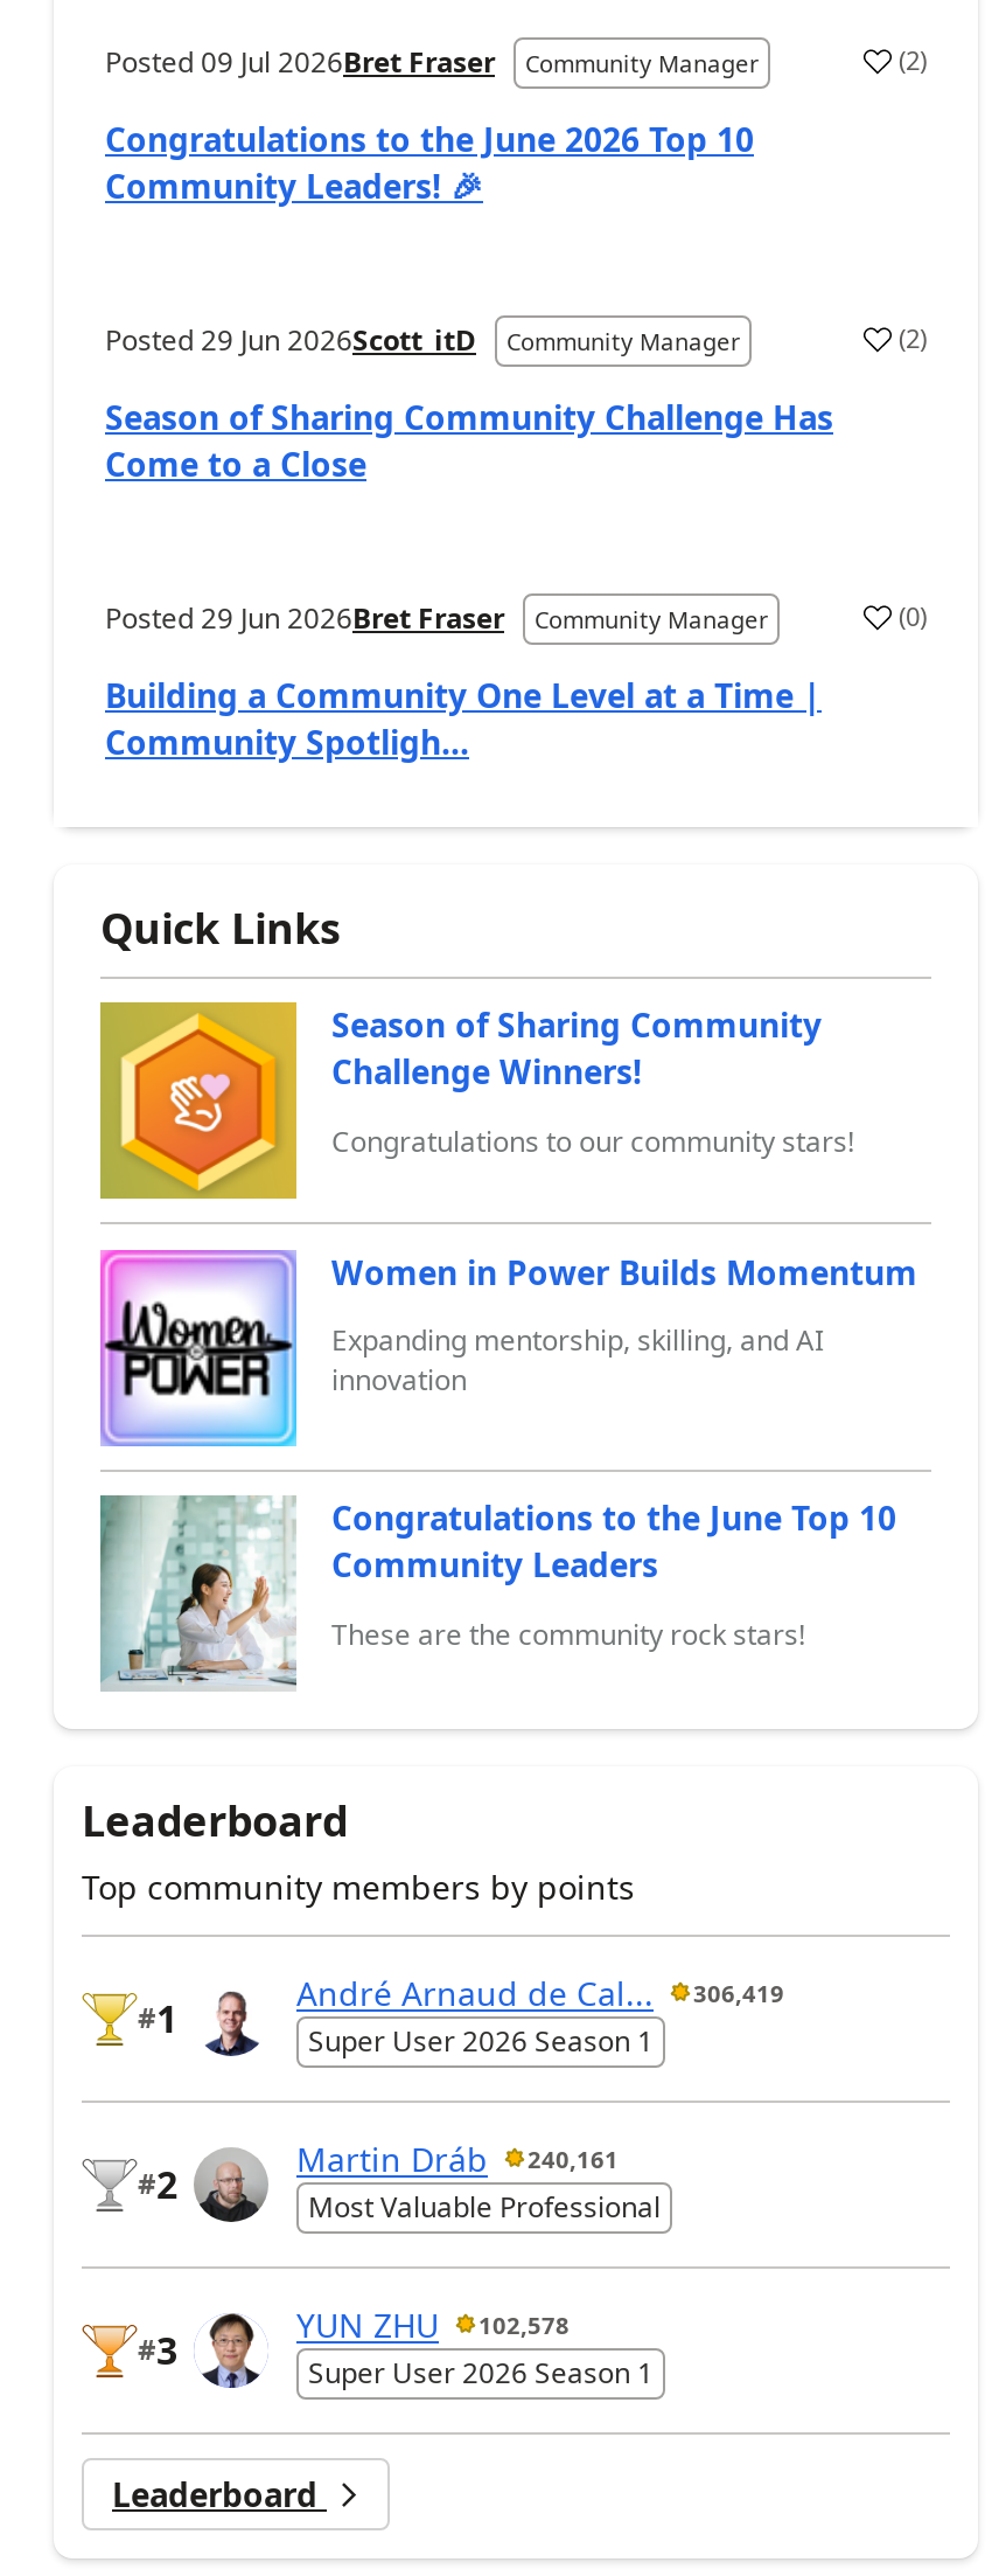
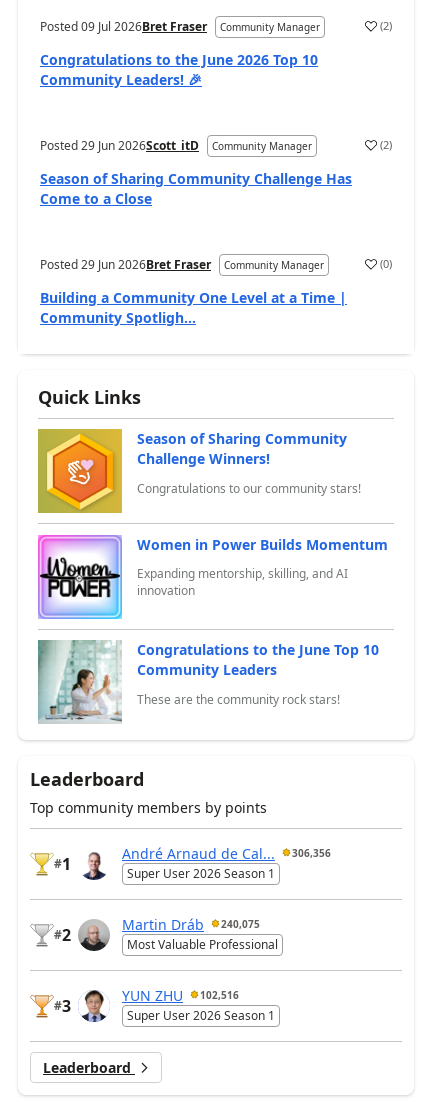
[296,1970,784,2015] André Arnaud de Cal... 306,419 -> [122,843,331,862] André Arnaud de Cal... 306,356
[296,2136,619,2180] Martin Dráb 240,161 -> [122,914,260,933] Martin Dráb 240,075
[296,2302,570,2346] YUN ZHU 102,578 -> [122,985,239,1004] YUN ZHU 102,516

